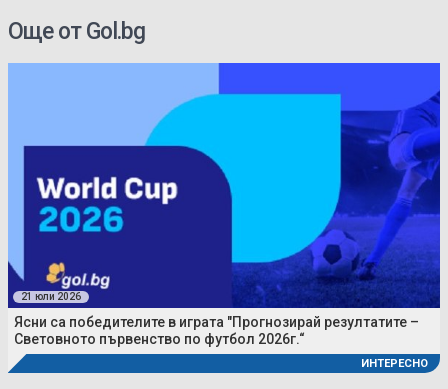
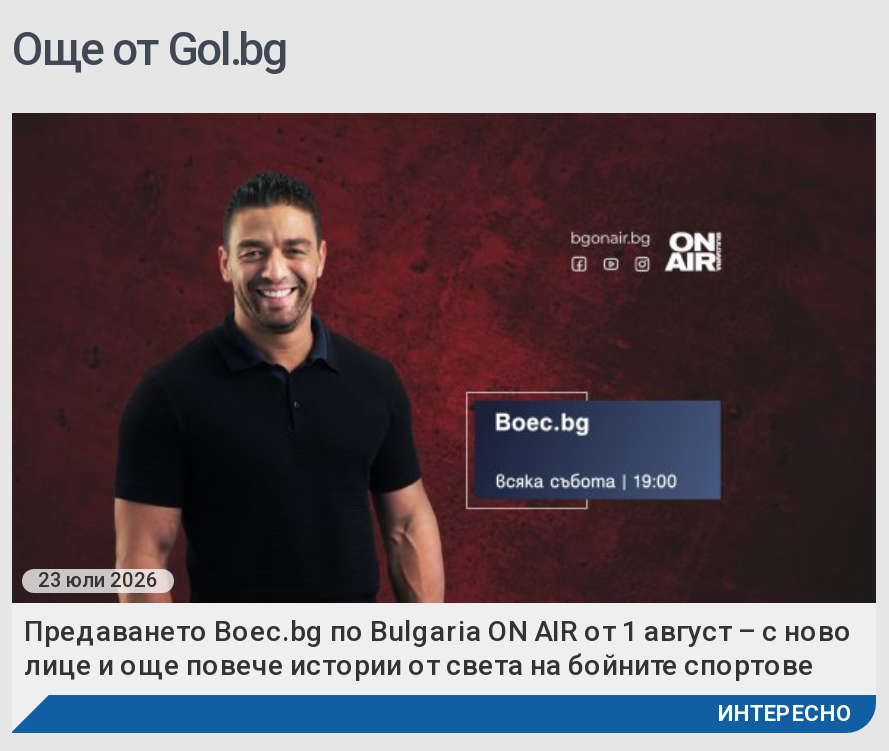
[7,62,441,306] [image] | 21 юли 2026 -> [10,111,878,599] [image] | 23 юли 2026
[14,314,419,347] Ясни са победителите в играта "Прогнозирай резултатите – | Световното първенство по футбол 2026г.“ -> [24,615,852,681] Предаването Boec.bg по Bulgaria ON AIR от 1 август – с ново | лице и още повече истории от света на бойните спортове

